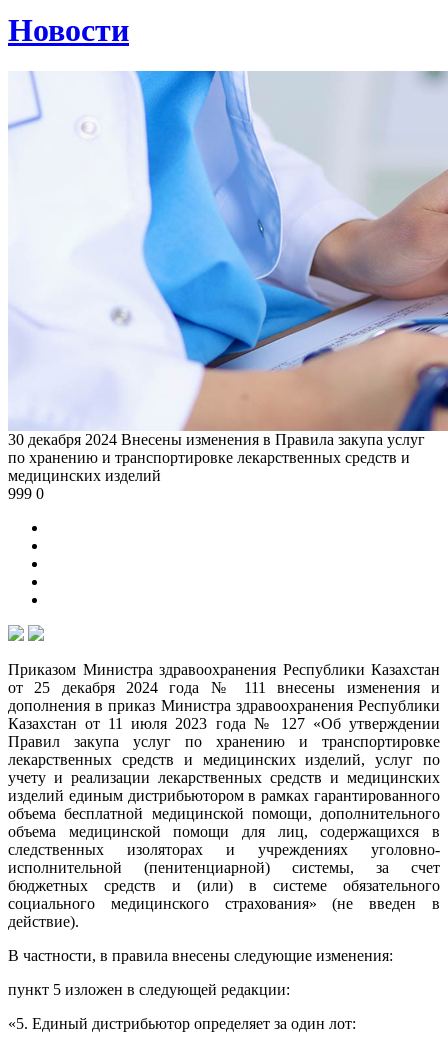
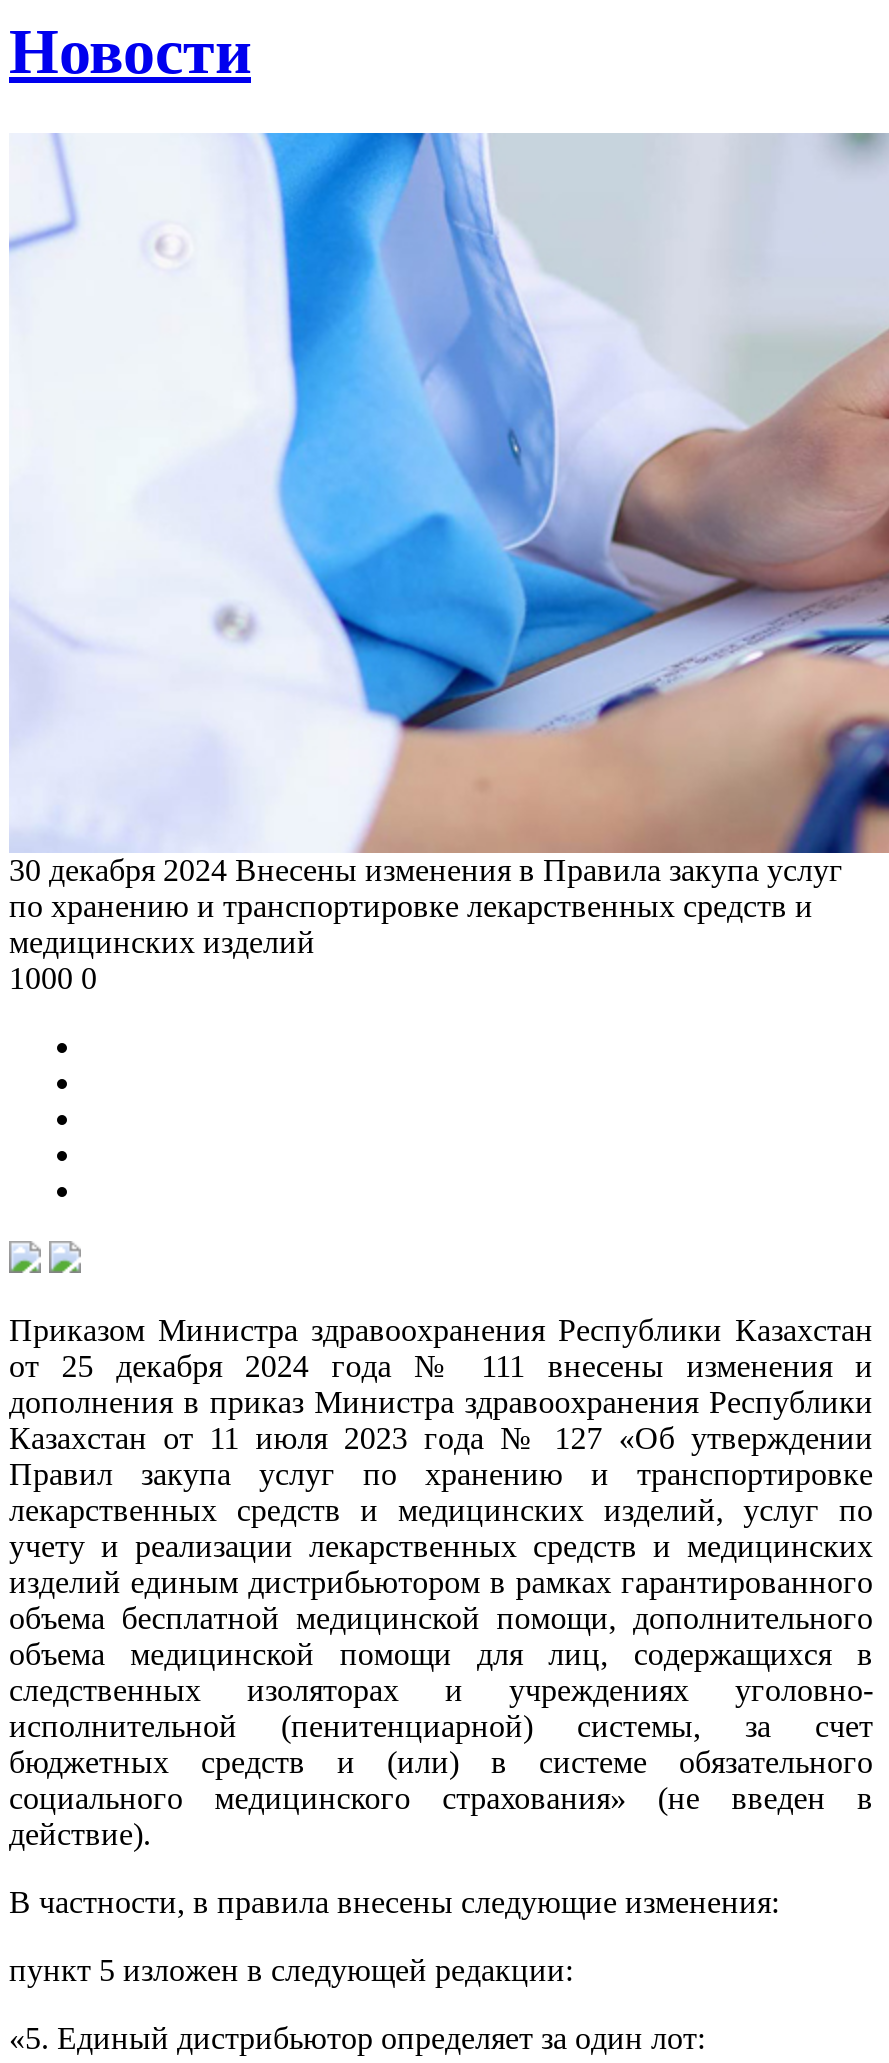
[8,484,44,501] 999 0 -> [9,960,97,994] 1000 0

